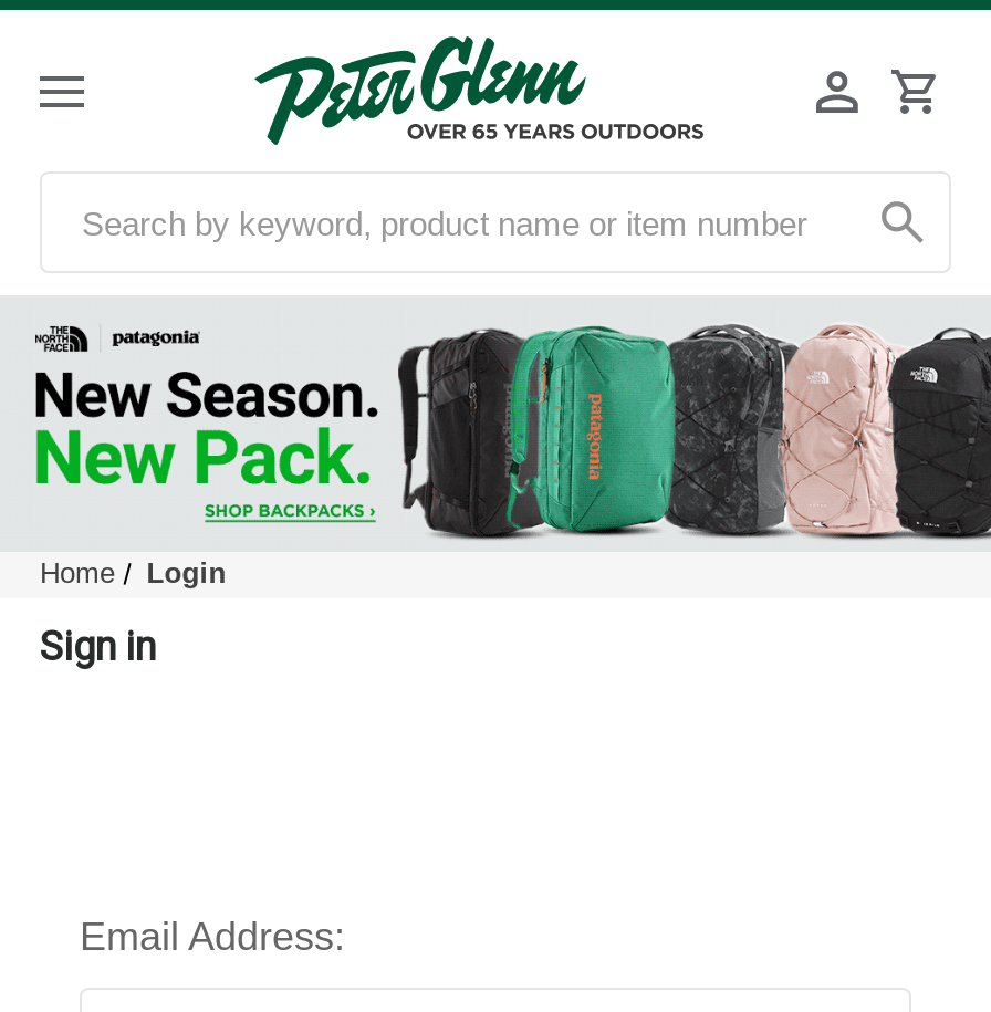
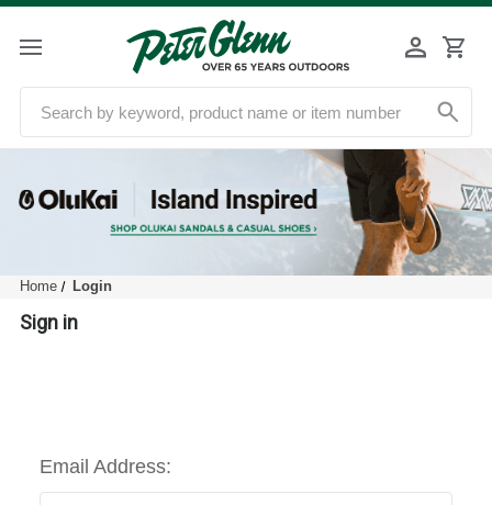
[33,298,984,552] [image] -> [18,148,489,277] [image]

